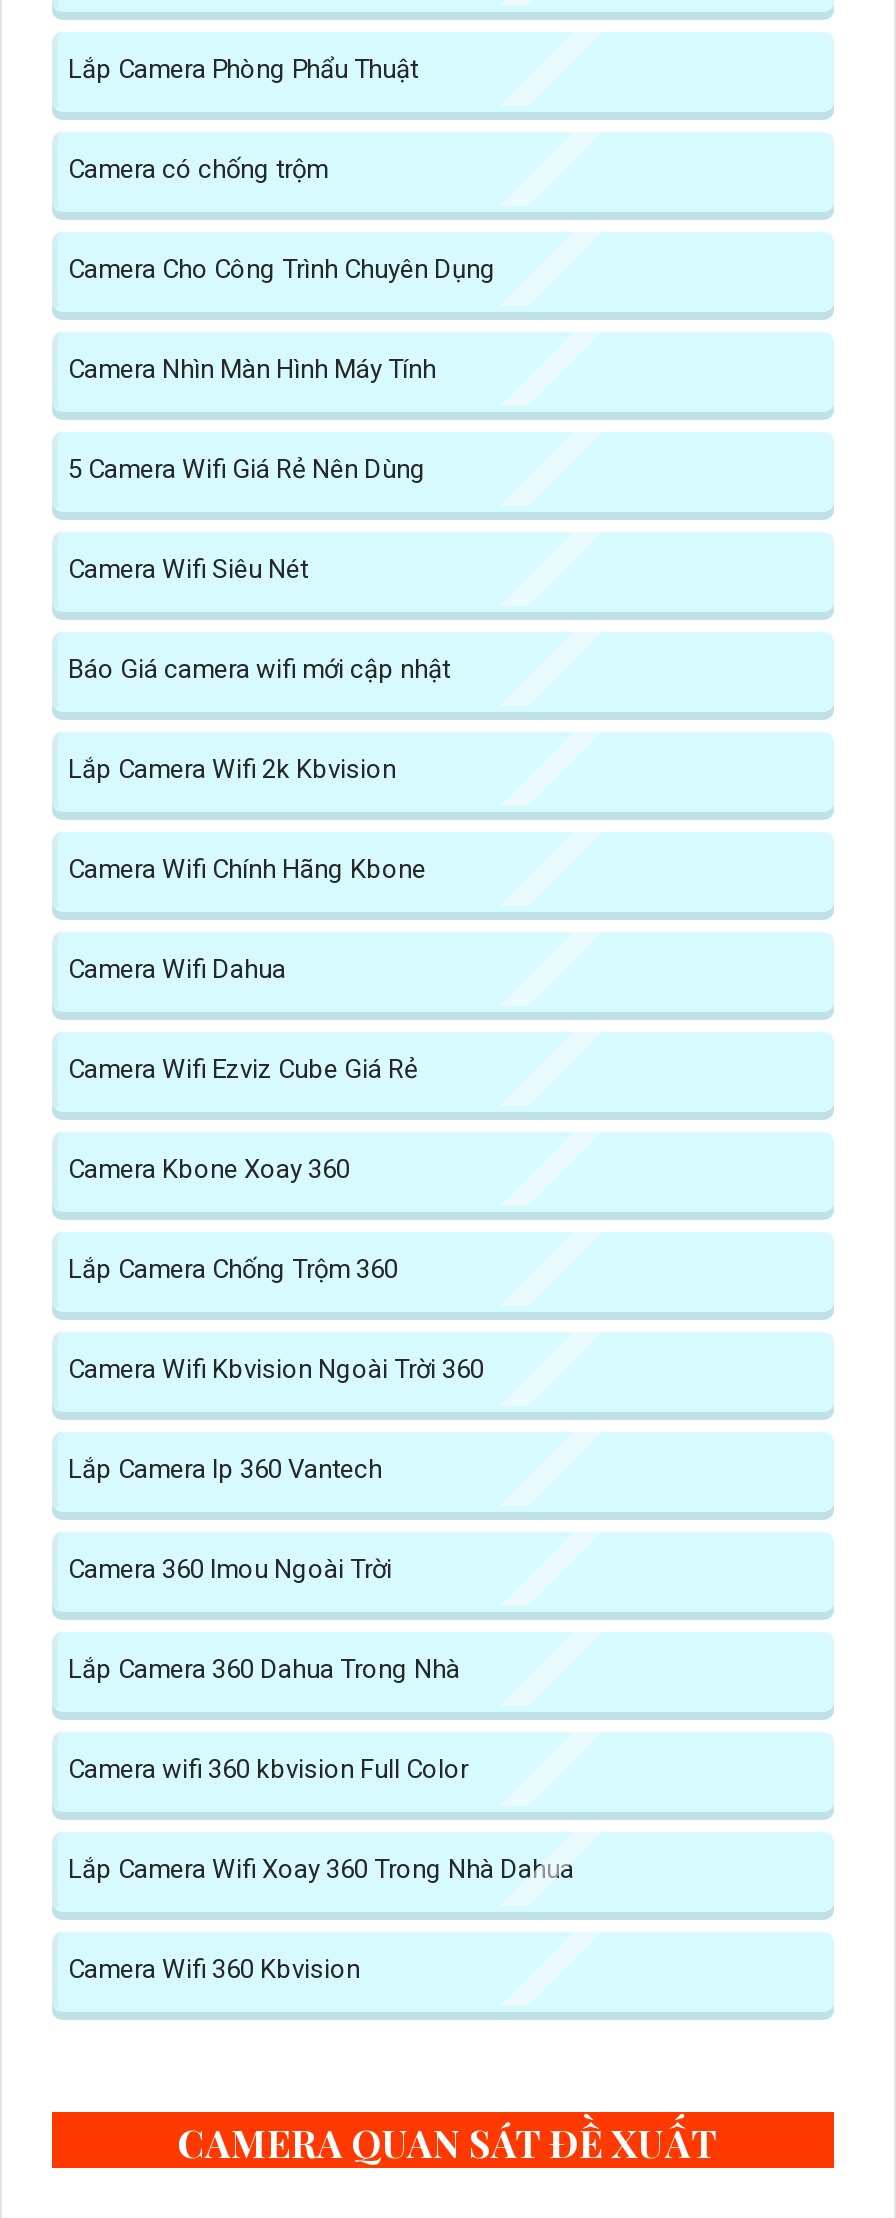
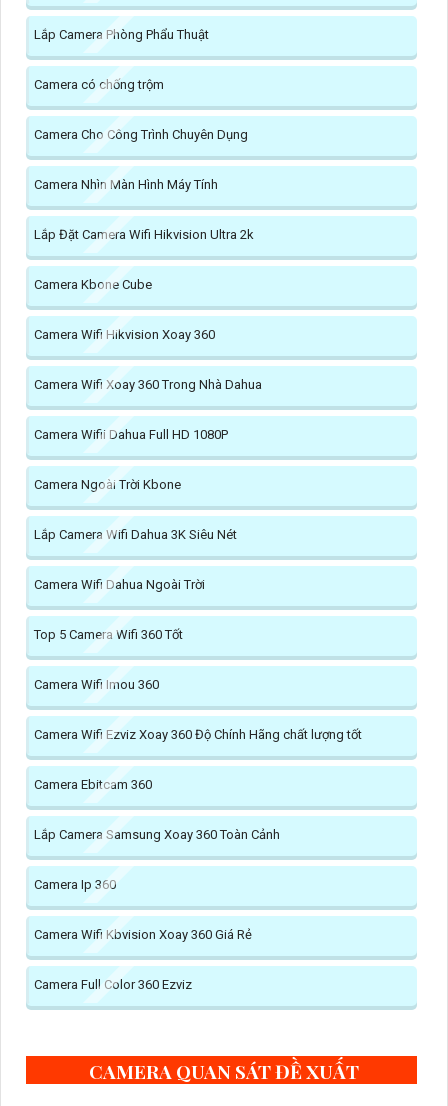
[68,454,426,484] 5 Camera Wifi Giá Rẻ Nên Dùng -> [34,227,254,242] Lắp Đặt Camera Wifi Hikvision Ultra 2k
[68,554,308,584] Camera Wifi Siêu Nét -> [34,277,152,292] Camera Kbone Cube
[68,654,450,684] Báo Giá camera wifi mới cập nhật -> [34,327,215,342] Camera Wifi Hikvision Xoay 360
[68,754,396,784] Lắp Camera Wifi 2k Kbvision -> [34,377,262,392] Camera Wifi Xoay 360 Trong Nhà Dahua
[68,854,426,884] Camera Wifi Chính Hãng Kbone -> [34,427,228,442] Camera Wifii Dahua Full HD 1080P
[68,954,286,984] Camera Wifi Dahua -> [34,477,181,492] Camera Ngoài Trời Kbone
[68,1054,418,1084] Camera Wifi Ezviz Cube Giá Rẻ -> [34,527,237,542] Lắp Camera Wifi Dahua 3K Siêu Nét
[68,1154,350,1184] Camera Kbone Xoay 360 -> [34,577,205,592] Camera Wifi Dahua Ngoài Trời
[68,1254,398,1284] Lắp Camera Chống Trộm 360 -> [34,627,183,642] Top 5 Camera Wifi 360 Tốt
[68,1354,484,1384] Camera Wifi Kbvision Ngoài Trời 360 -> [34,677,159,692] Camera Wifi Imou 360
[68,1454,382,1484] Lắp Camera Ip 360 Vantech -> [34,727,362,742] Camera Wifi Ezviz Xoay 360 Độ Chính Hãng chất lượng tốt
[68,1554,392,1584] Camera 360 Imou Ngoài Trời -> [34,777,152,792] Camera Ebitcam 360
[68,1654,460,1684] Lắp Camera 360 Dahua Trong Nhà -> [34,827,280,842] Lắp Camera Samsung Xoay 360 Toàn Cảnh
[68,1754,468,1784] Camera wifi 360 kbvision Full Color -> [34,877,116,892] Camera Ip 360
[68,1854,574,1884] Lắp Camera Wifi Xoay 360 Trong Nhà Dahua -> [34,927,252,942] Camera Wifi Kbvision Xoay 360 Giá Rẻ
[68,1954,360,1984] Camera Wifi 360 Kbvision -> [34,977,192,992] Camera Full Color 360 Ezviz

